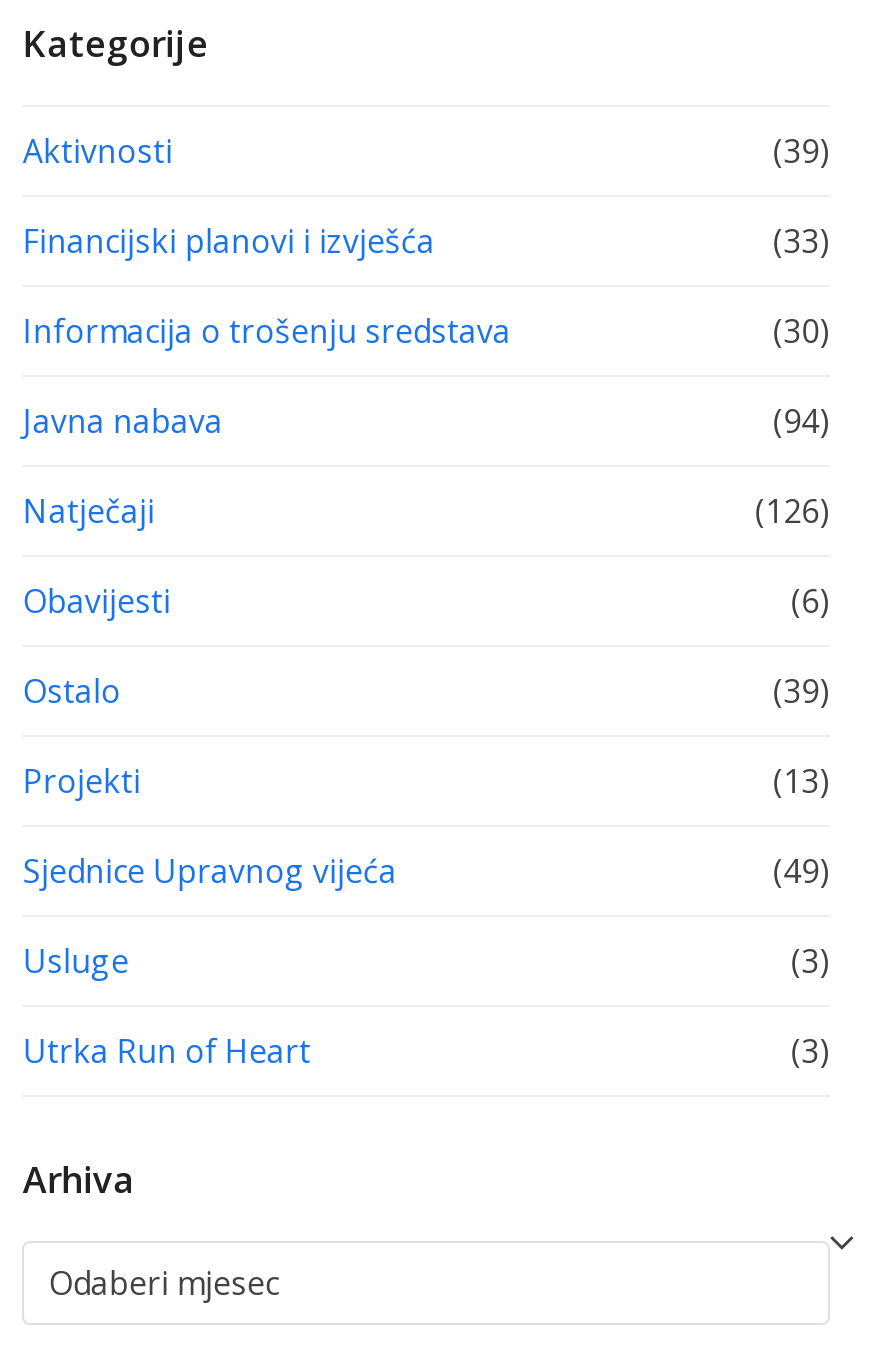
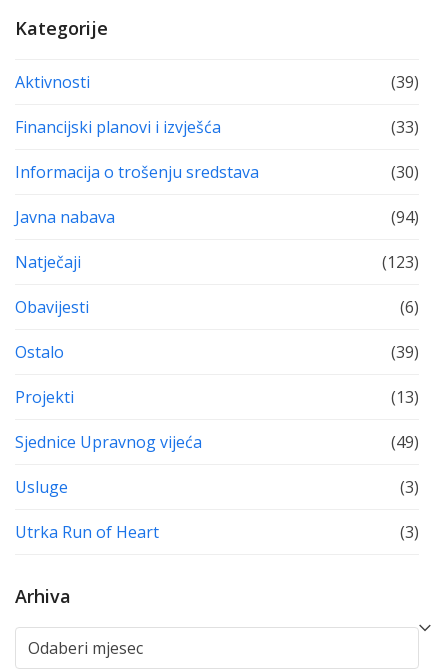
[755,488,829,532] (126) -> [382,251,419,273] (123)

